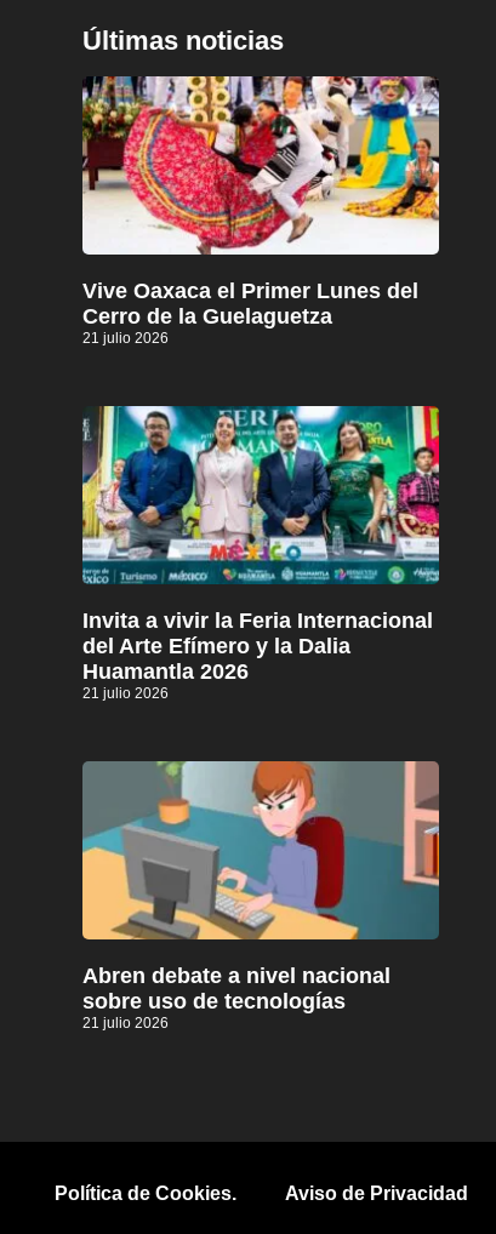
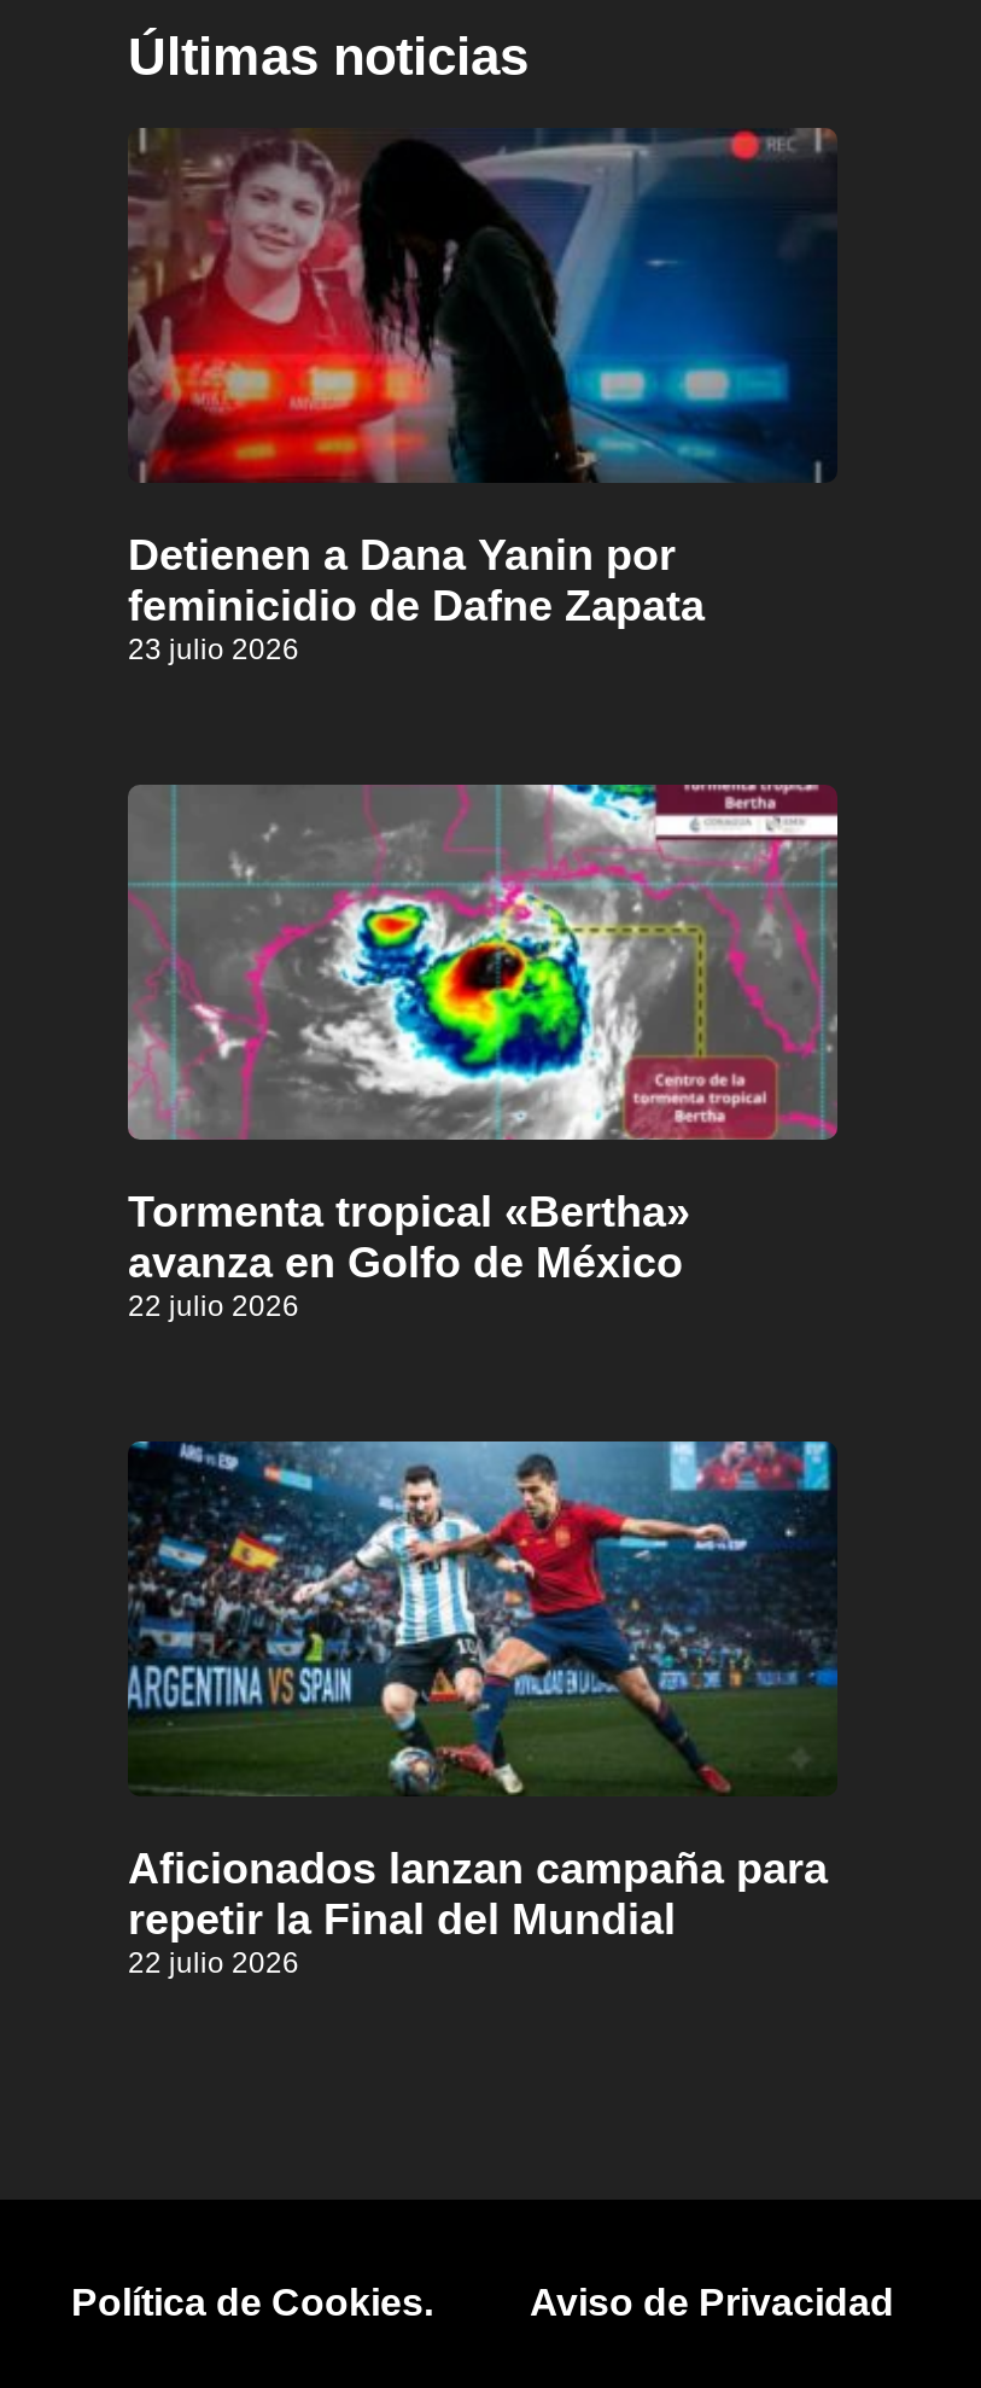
[81,75,440,347] [image] | Vive Oaxaca el Primer Lunes del | Cerro de la Guelaguetza | 21 julio 2026 -> [128,128,837,667] [image] | Detienen a Dana Yanin por | feminicidio de Dafne Zapata | 23 julio 2026
[82,405,440,702] [image] | Invita a vivir la Feria Internacional | del Arte Efímero y la Dalia | Huamantla 2026 | 21 julio 2026 -> [125,782,840,1324] [image] | Tormenta tropical «Bertha» | avanza en Golfo de México | 22 julio 2026
[81,760,440,1032] [image] | Abren debate a nivel nacional | sobre uso de tecnologías | 21 julio 2026 -> [125,1439,840,1981] [image] | Aficionados lanzan campaña para | repetir la Final del Mundial | 22 julio 2026

